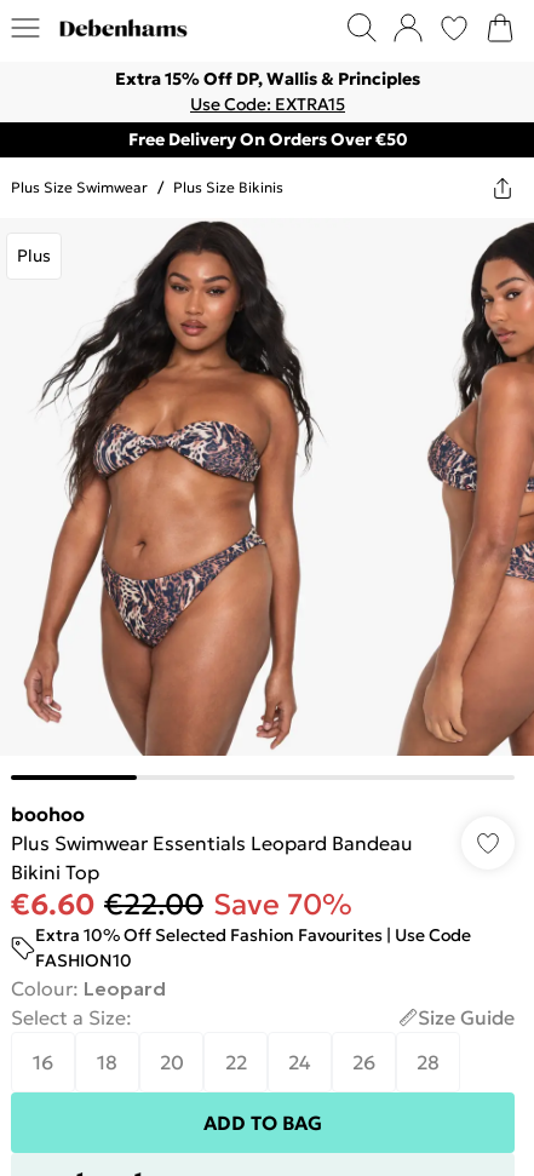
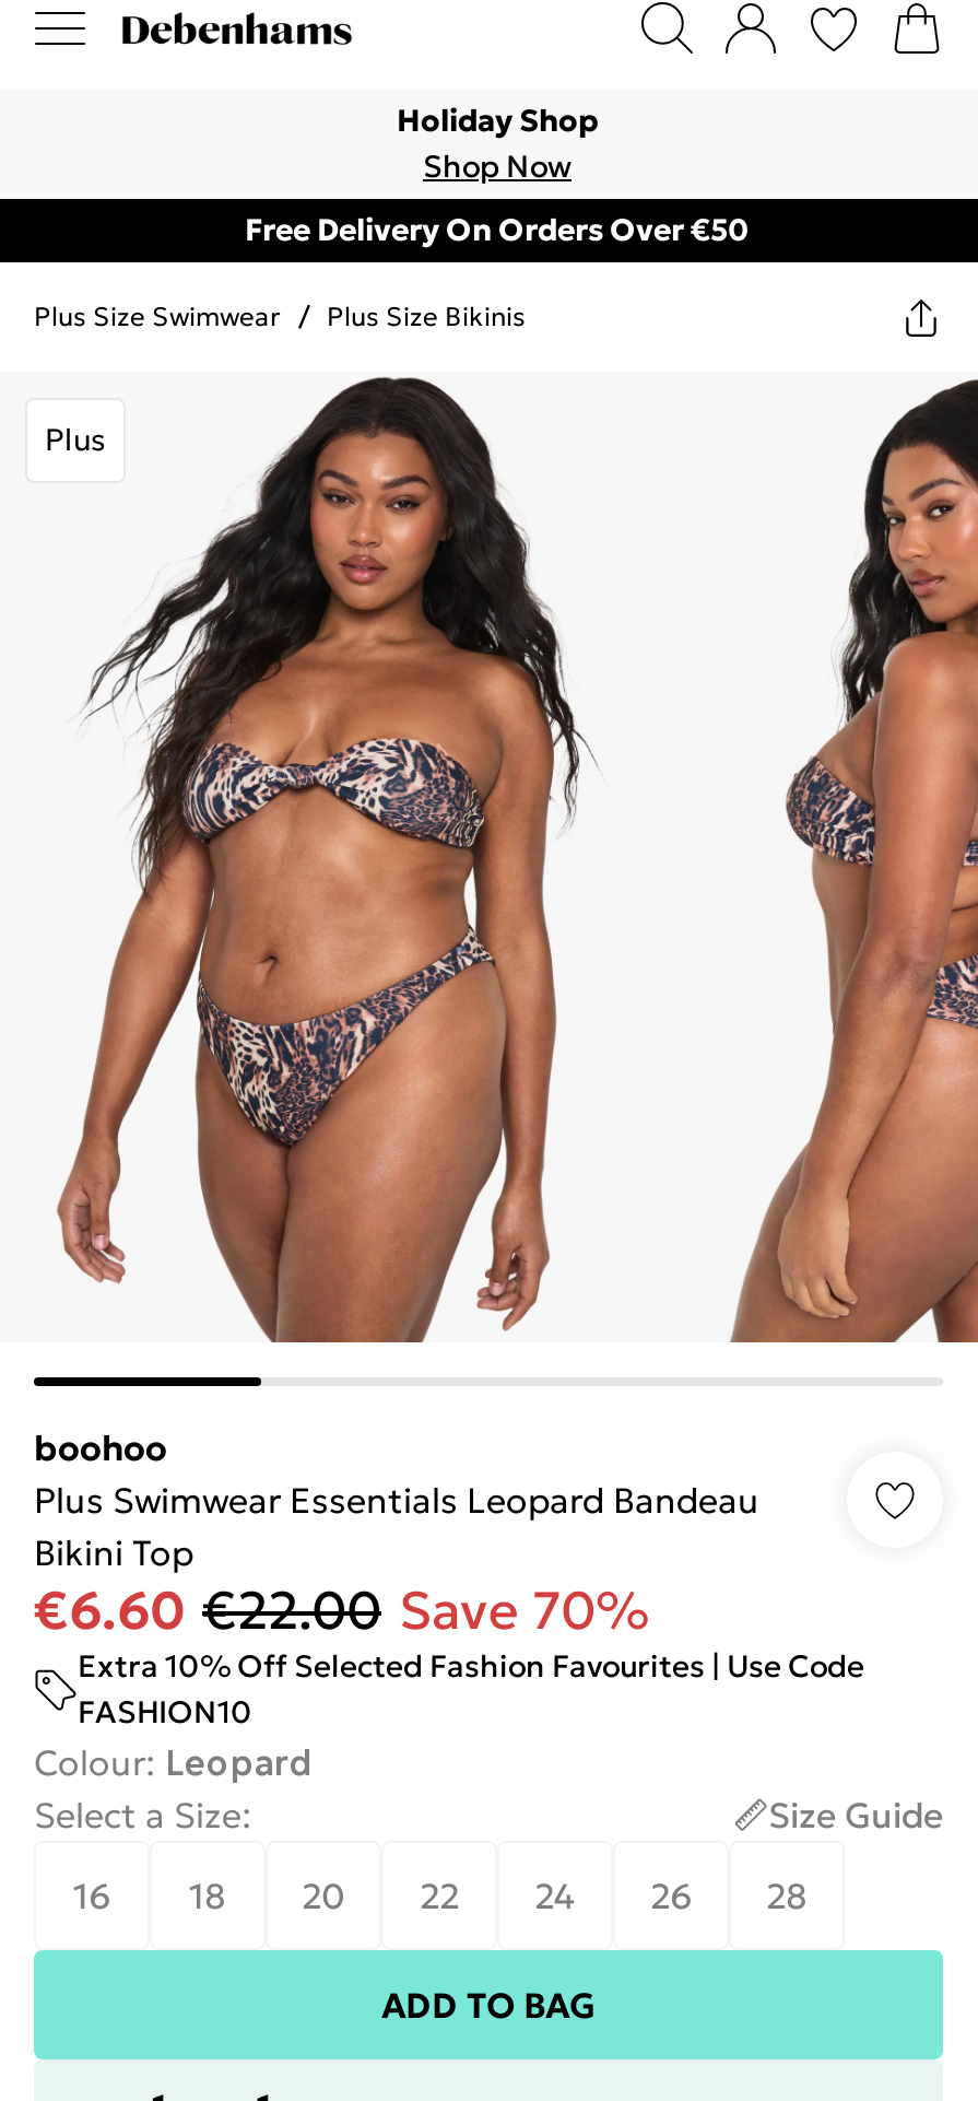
[115,68,420,115] Extra 15% Off DP, Wallis & Principles | Use Code: EXTRA15 -> [397,101,598,186] Holiday Shop | Shop Now

